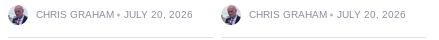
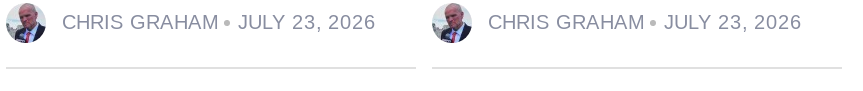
[36,9,193,20] CHRIS GRAHAM JULY 20, 2026 -> [62,11,376,33] CHRIS GRAHAM JULY 23, 2026
[249,9,406,20] CHRIS GRAHAM JULY 20, 2026 -> [488,11,802,33] CHRIS GRAHAM JULY 23, 2026

